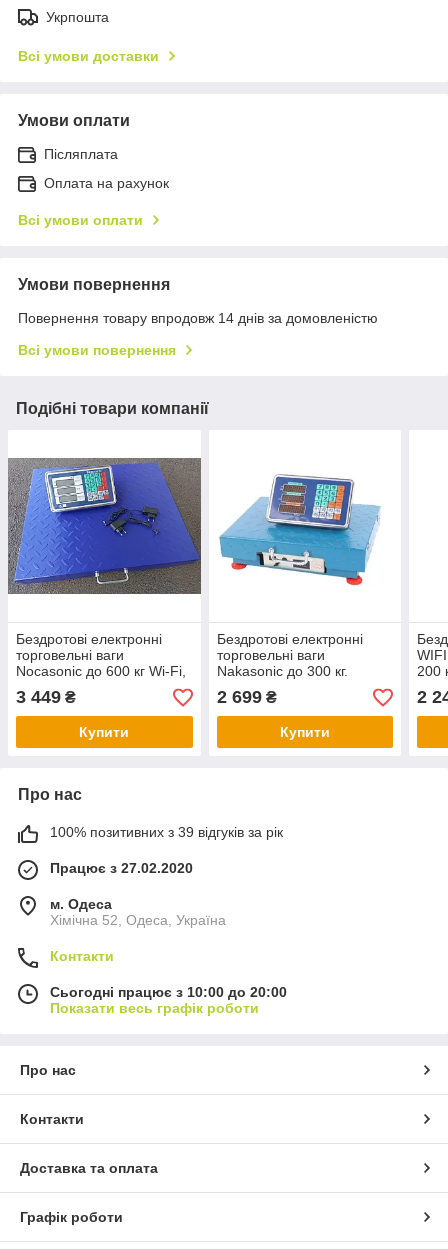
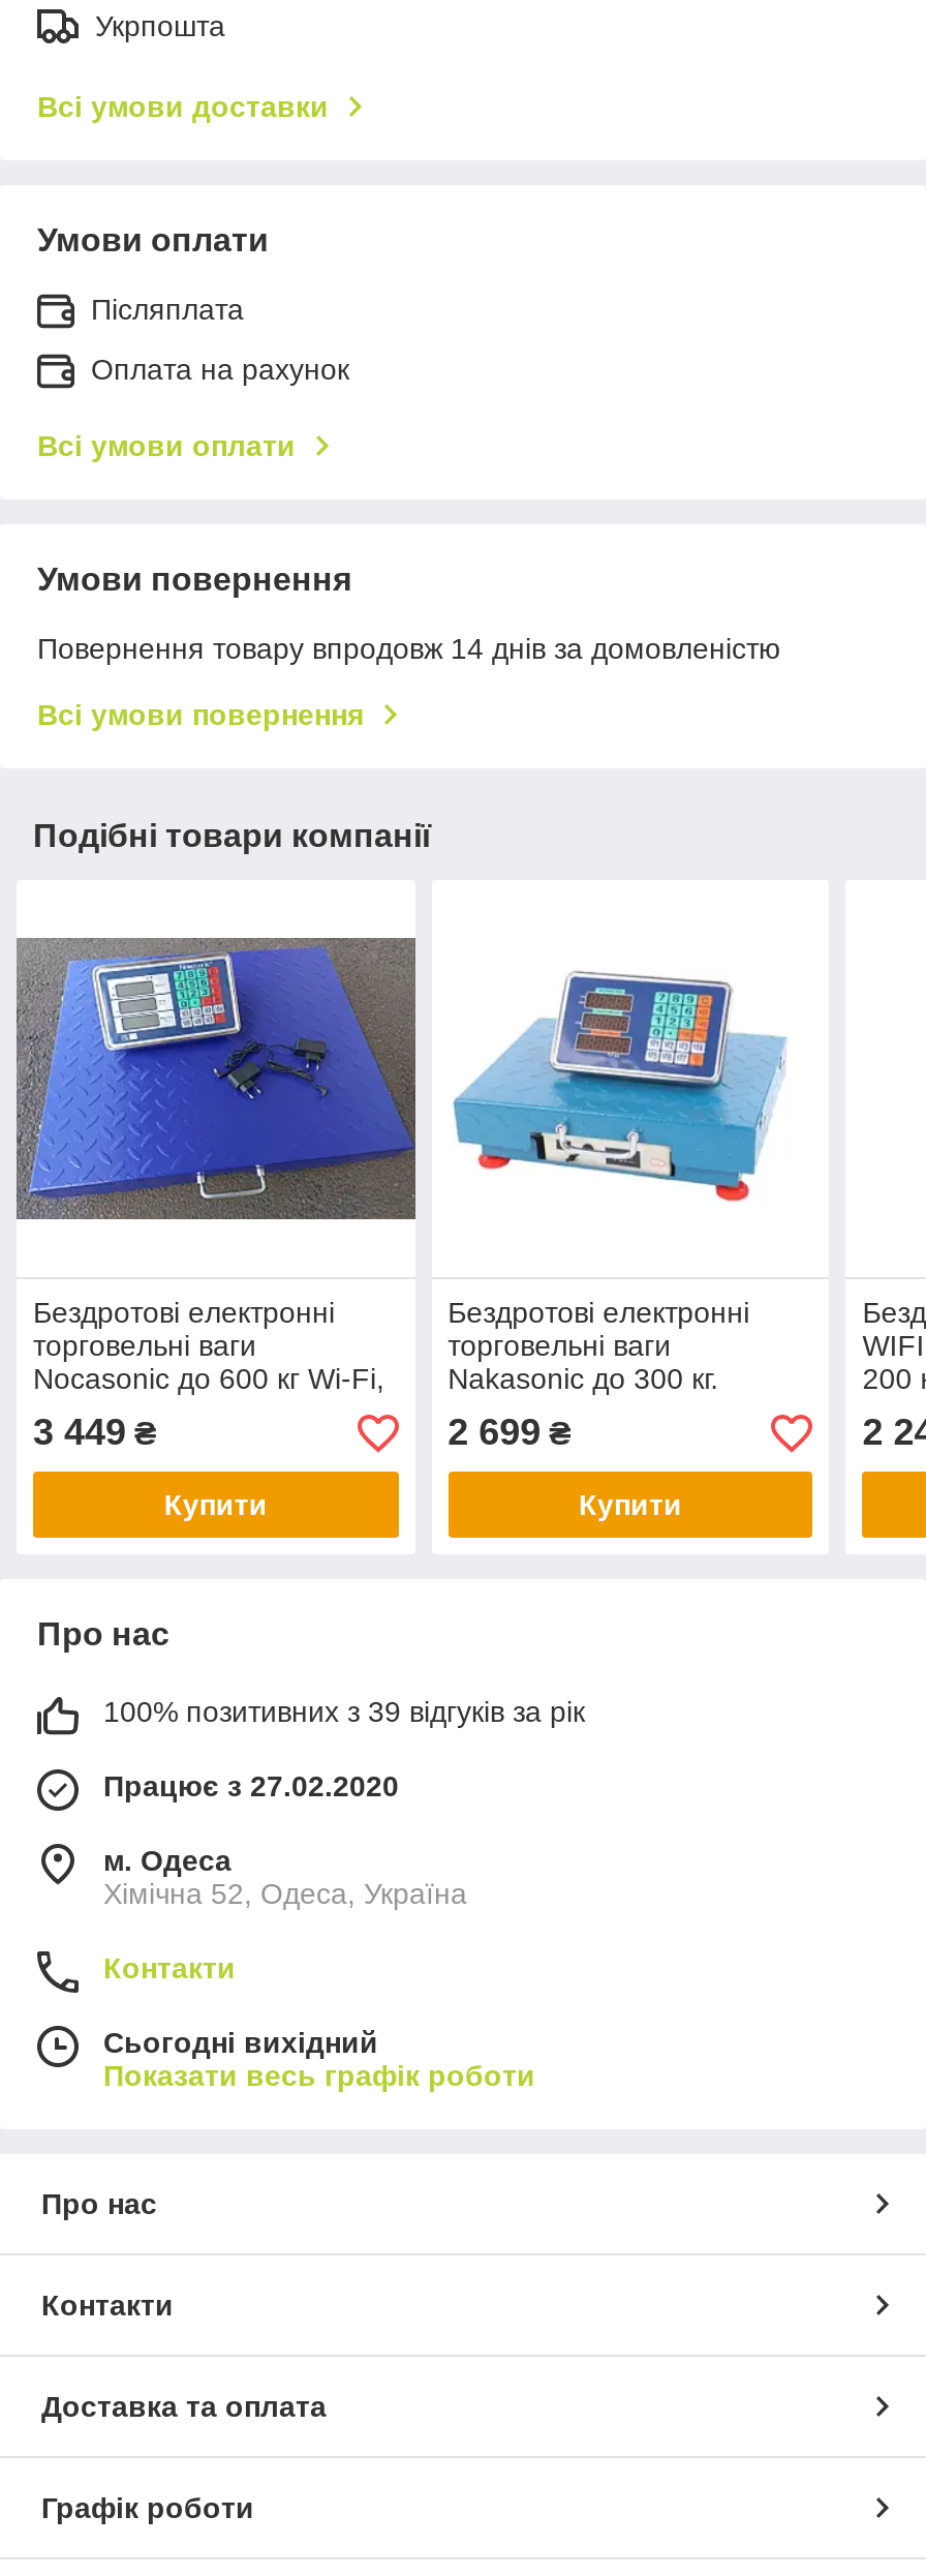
[50,984,287,1000] Сьогодні працює з 10:00 до 20:00 -> [103,2027,378,2060] Сьогодні вихідний

